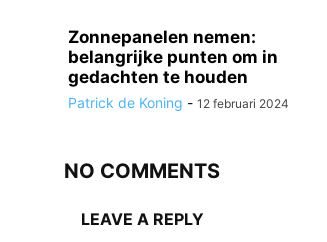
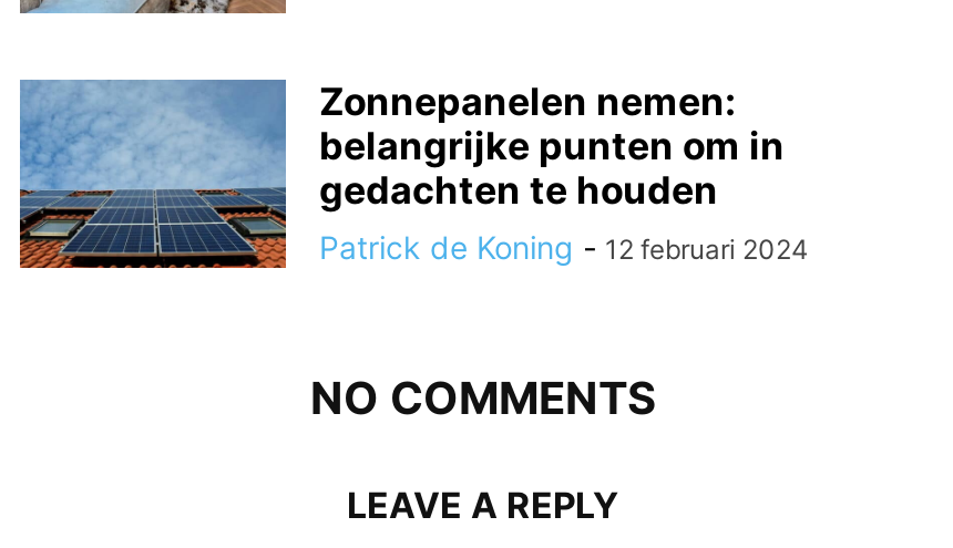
none -> [18,77,288,270] [image]

